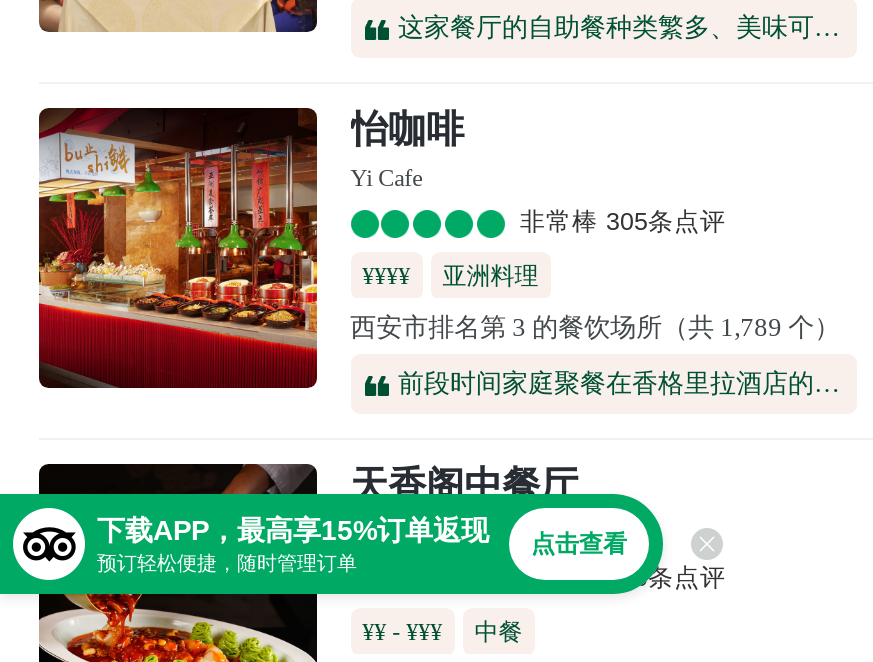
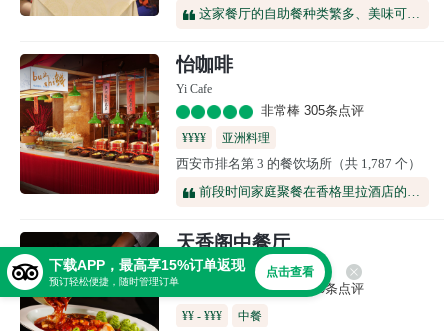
[350,311,840,341] 西安市排名第 3 的餐饮场所（共 1,789 个） -> [176,155,421,170] 西安市排名第 3 的餐饮场所（共 1,787 个）

